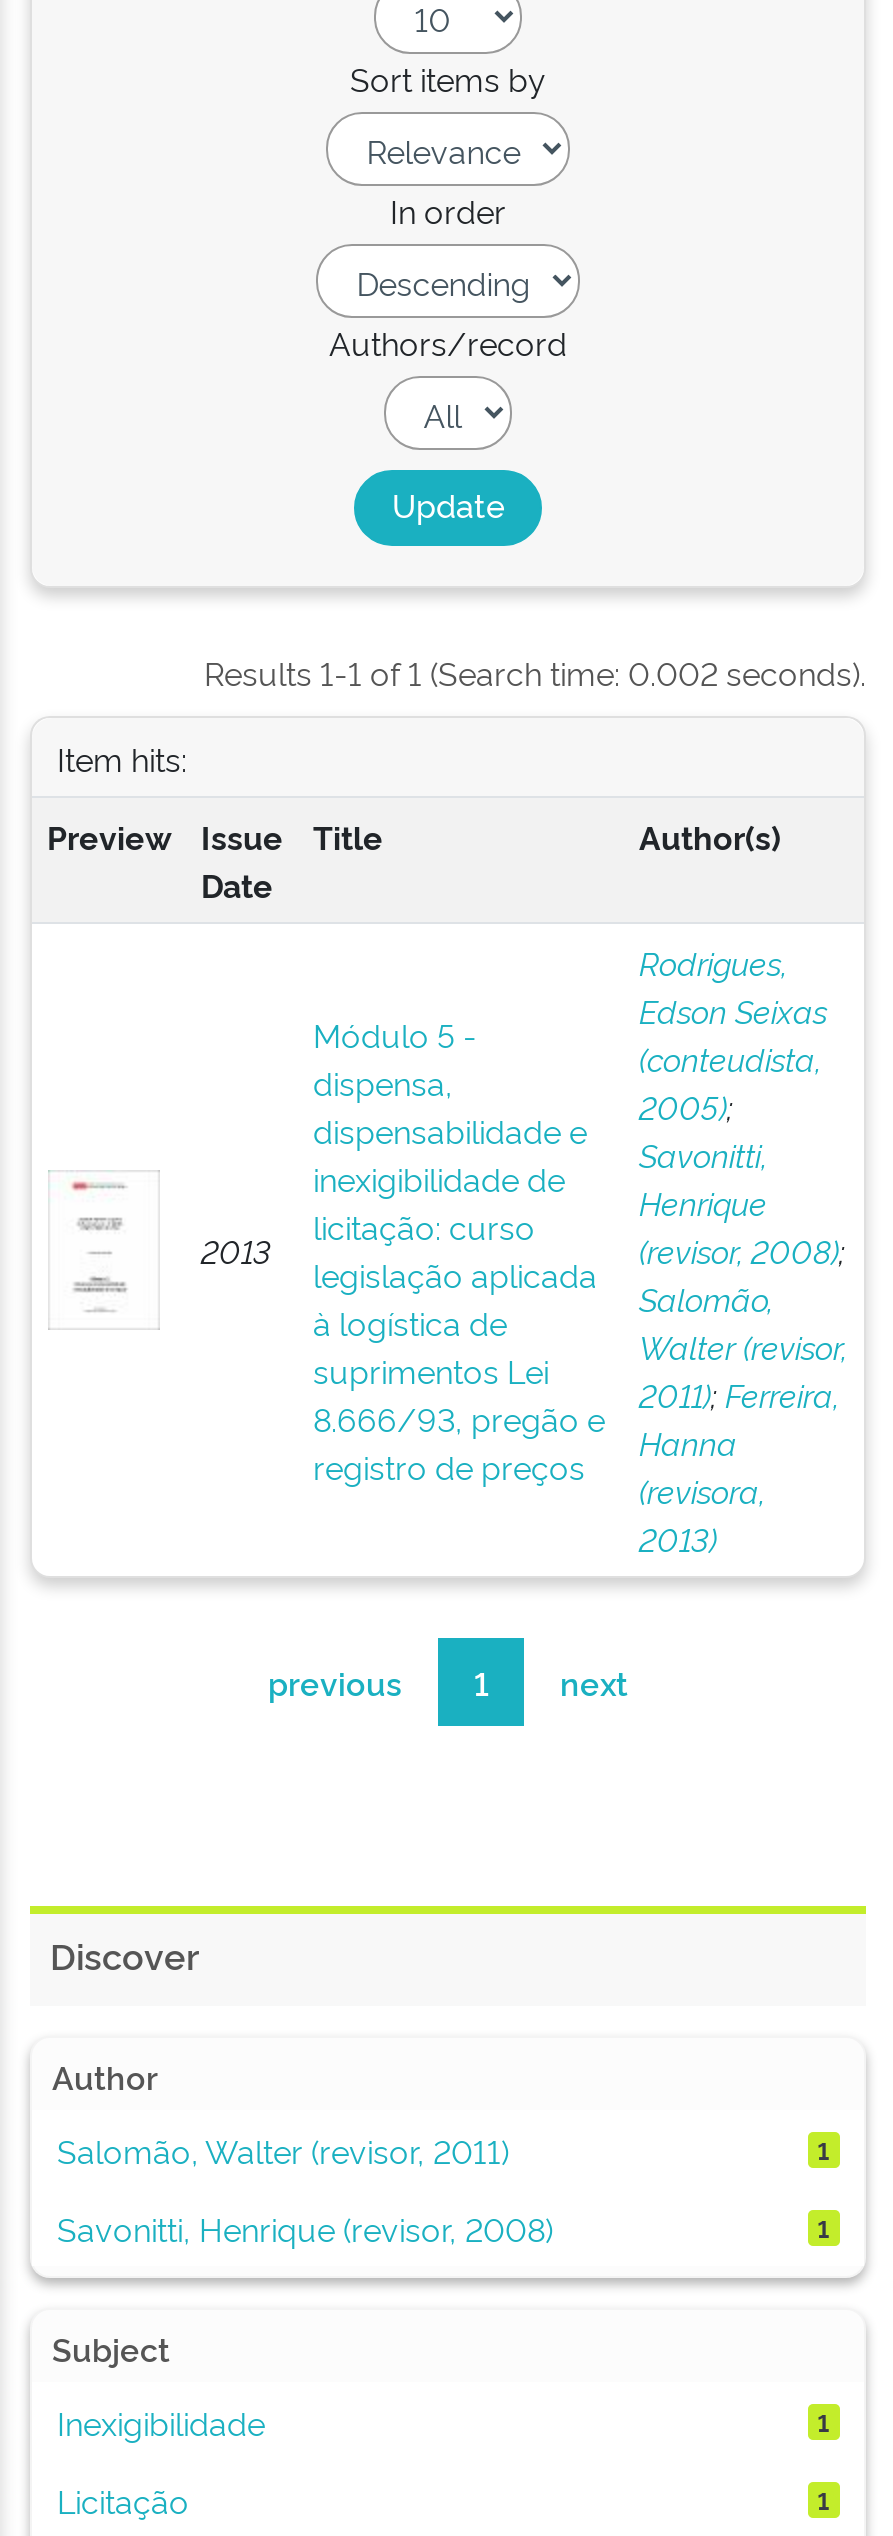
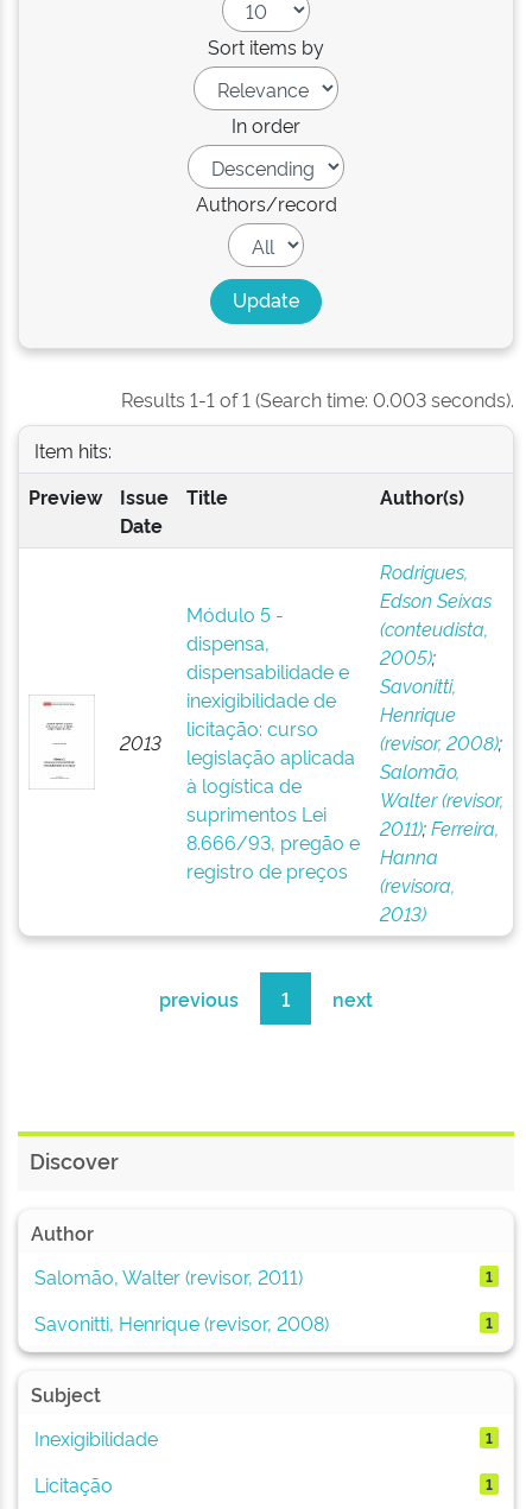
[204,650,866,694] Results 1-1 of 1 (Search time: 0.002 seconds). -> [121,386,514,412] Results 1-1 of 1 (Search time: 0.003 seconds).

